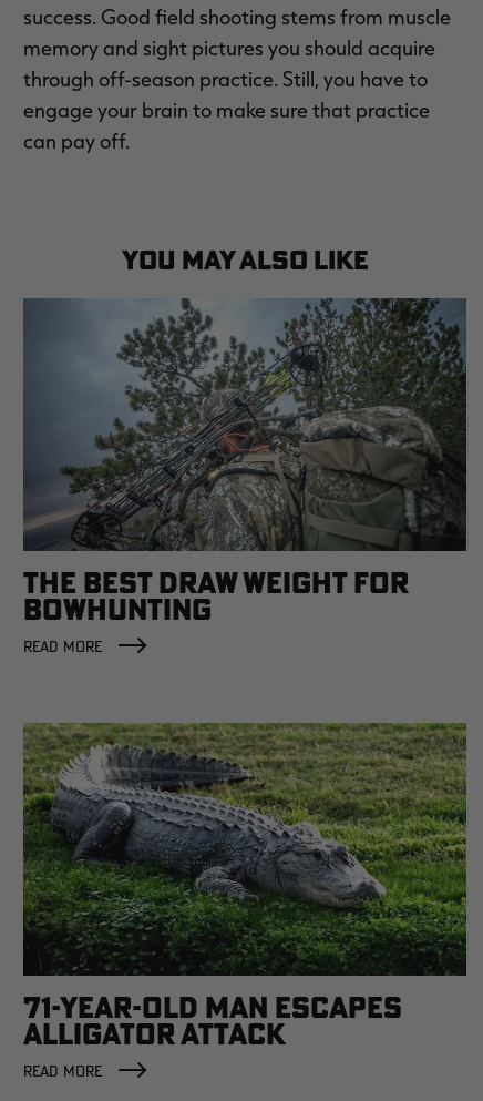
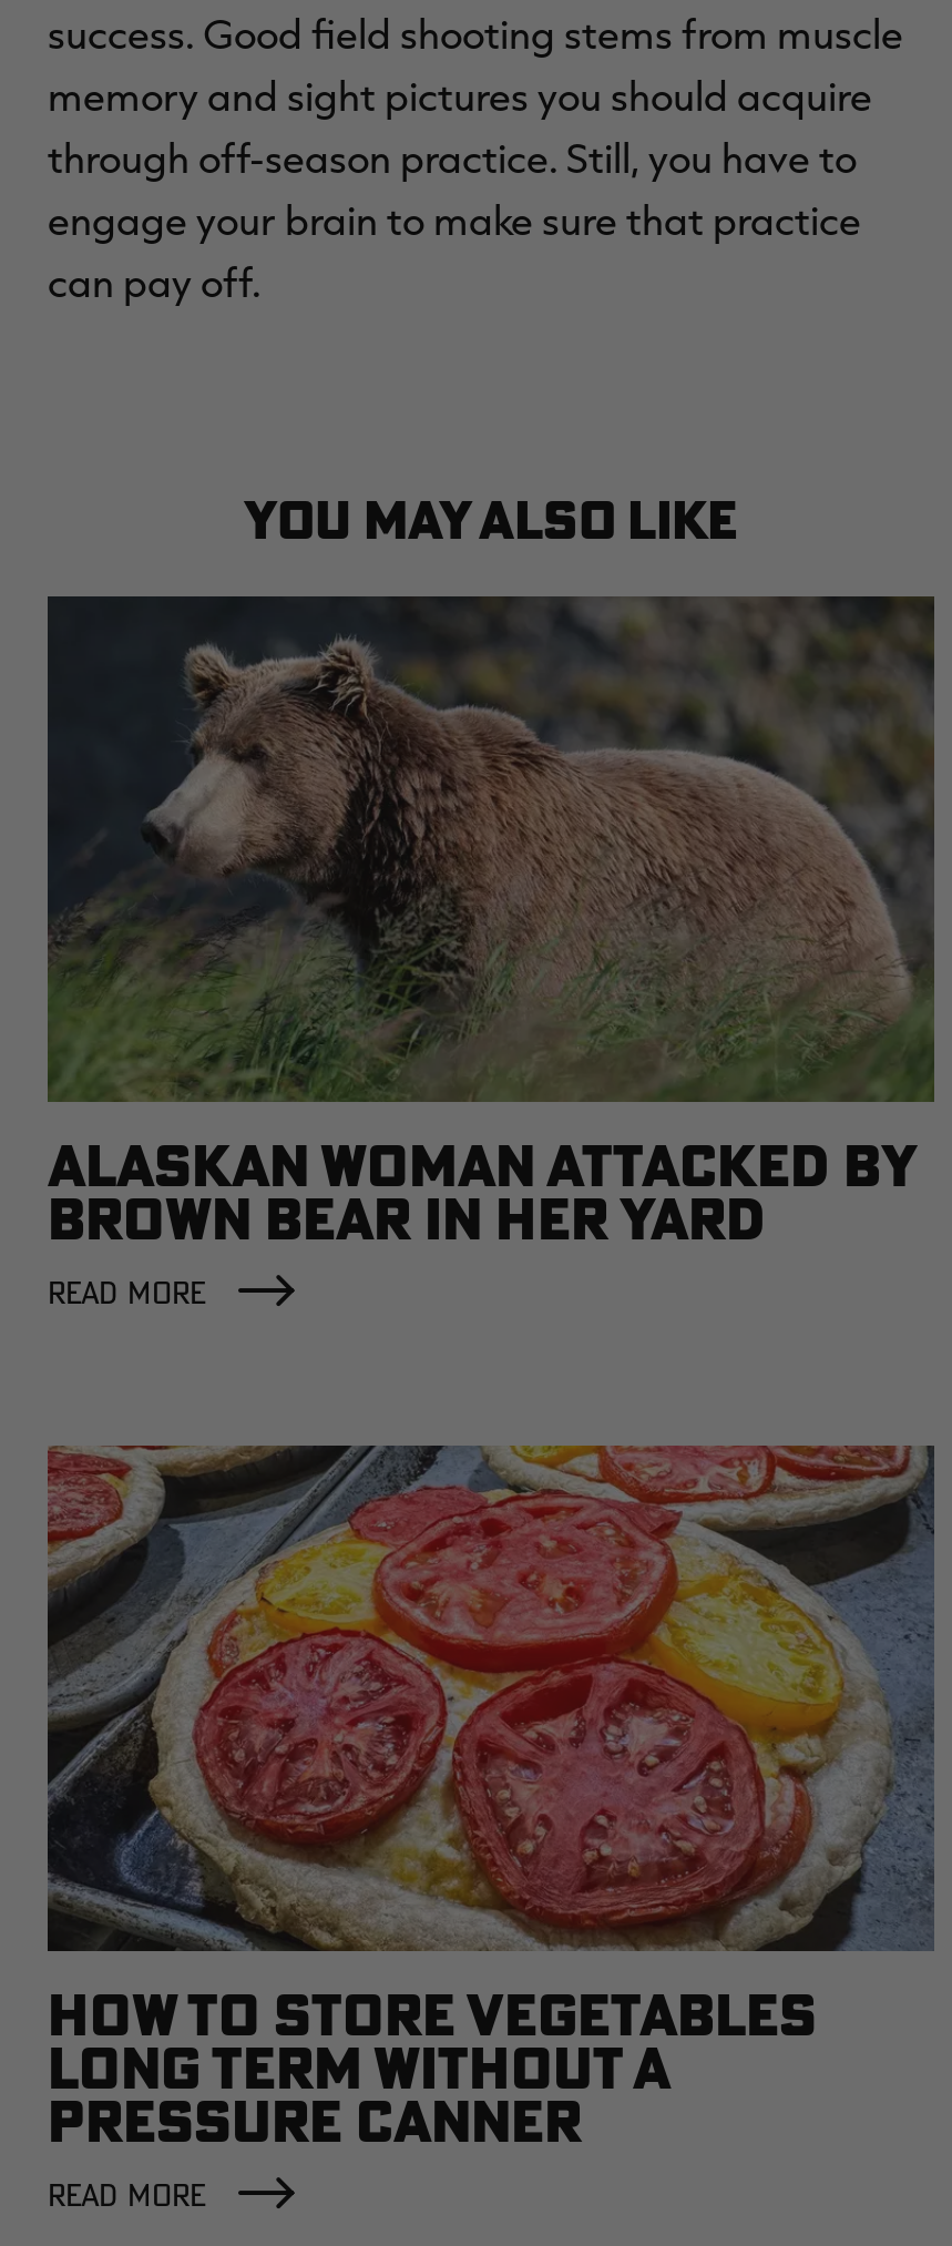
[22,297,467,628] [image] | THE BEST DRAW WEIGHT FOR | BOWHUNTING -> [45,594,936,1255] [image] | ALASKAN WOMAN ATTACKED BY | BROWN BEAR IN HER YARD
[22,722,467,1052] [image] | 71-YEAR-OLD MAN ESCAPES | ALLIGATOR ATTACK -> [45,1443,936,2157] [image] | HOW TO STORE VEGETABLES | LONG TERM WITHOUT A | PRESSURE CANNER

